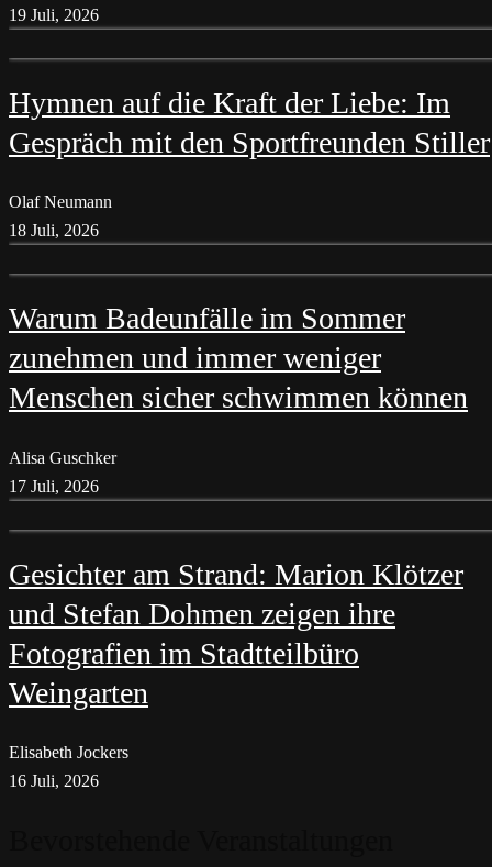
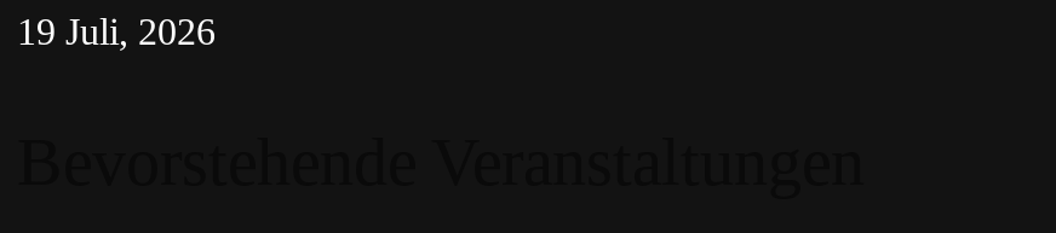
[9,85,490,790] Hymnen auf die Kraft der Liebe: Im | Gespräch mit den Sportfreunden Stiller | Olaf Neumann | 18 Juli, 2026 | Warum Badeunfälle im Sommer | zunehmen und immer weniger | Menschen sicher schwimmen können | Alisa Guschker | 17 Juli, 2026 | Gesichter am Strand: Marion Klötzer | und Stefan Dohmen zeigen ihre | Fotografien im Stadtteilbüro | Weingarten | Elisabeth Jockers | 16 Juli, 2026 -> none

